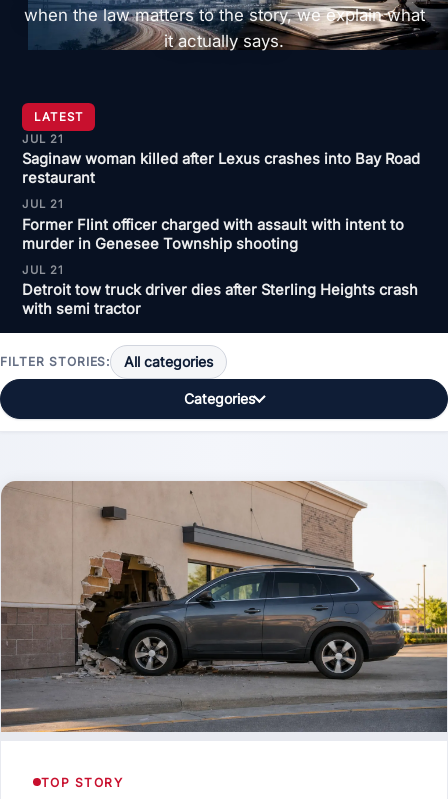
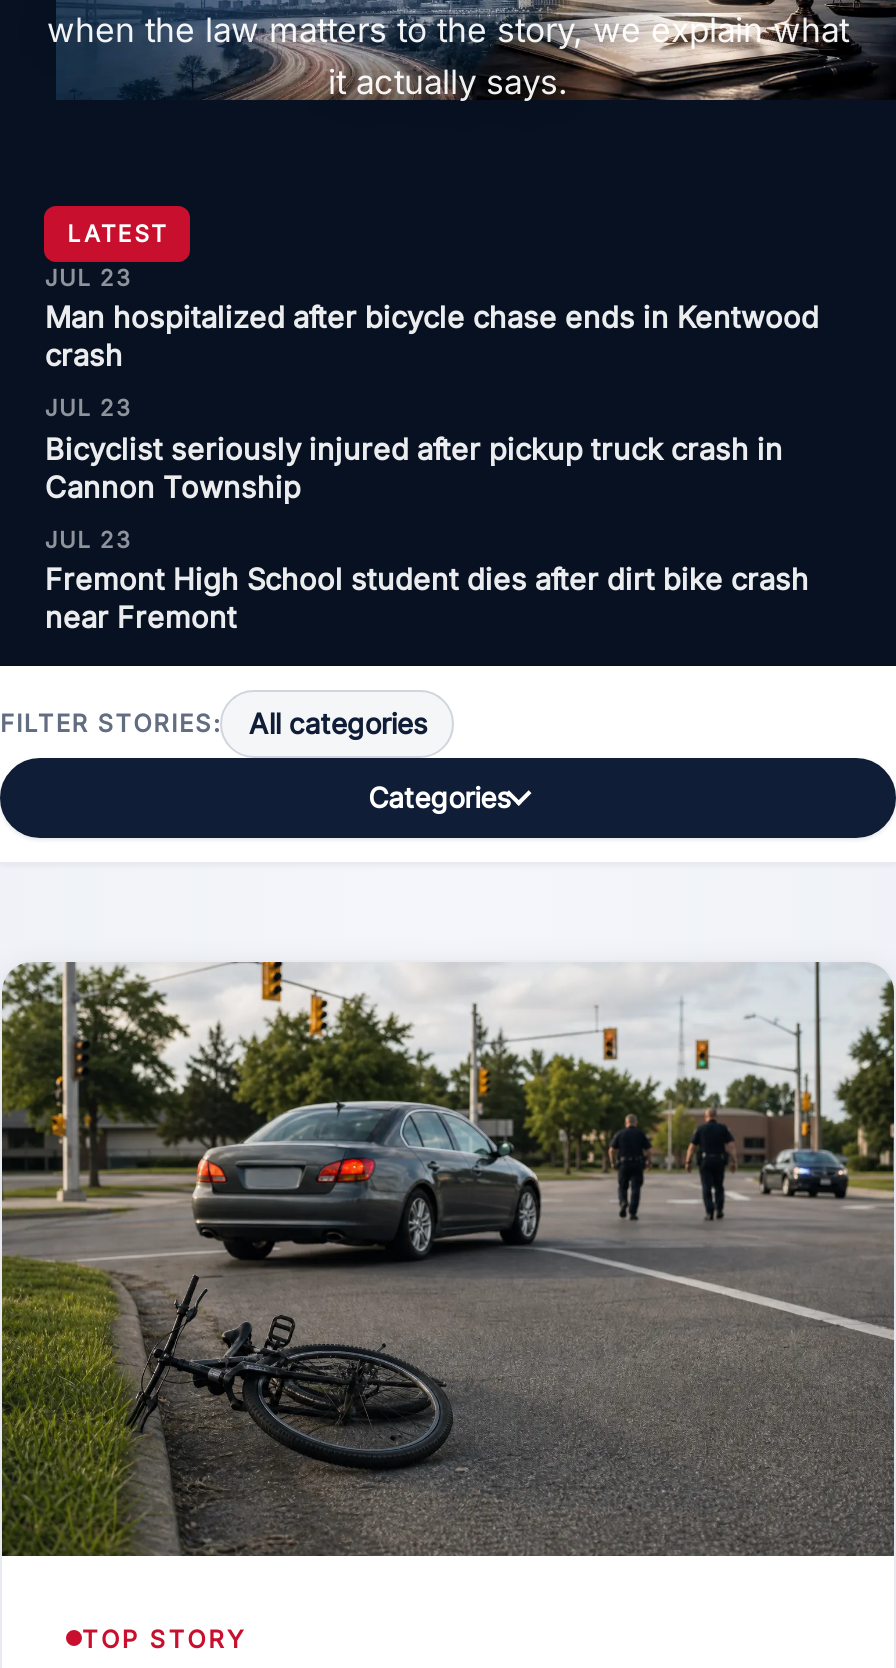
[22,132,420,187] JUL 21 | Saginaw woman killed after Lexus crashes into Bay Road | restaurant -> [45,264,819,375] JUL 23 | Man hospitalized after bicycle chase ends in Kentwood | crash
[22,197,404,253] JUL 21 | Former Flint officer charged with assault with intent to | murder in Genesee Township shooting -> [45,395,783,505] JUL 23 | Bicyclist seriously injured after pickup truck crash in | Cannon Township
[22,263,418,318] JUL 21 | Detroit tow truck driver dies after Sterling Heights crash | with semi tractor -> [45,525,809,636] JUL 23 | Fremont High School student dies after dirt bike crash | near Fremont
[3,480,445,741] [image] -> [6,960,890,1558] [image]

